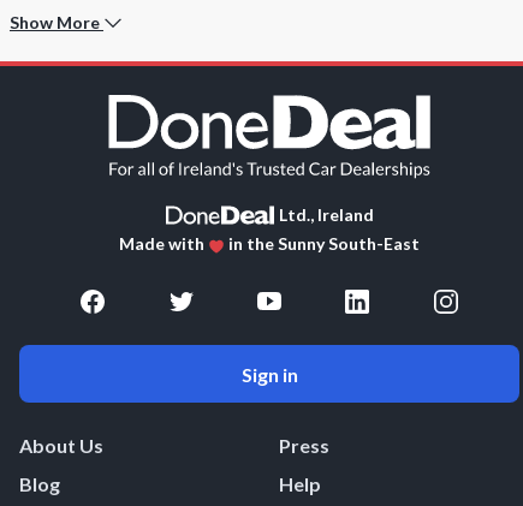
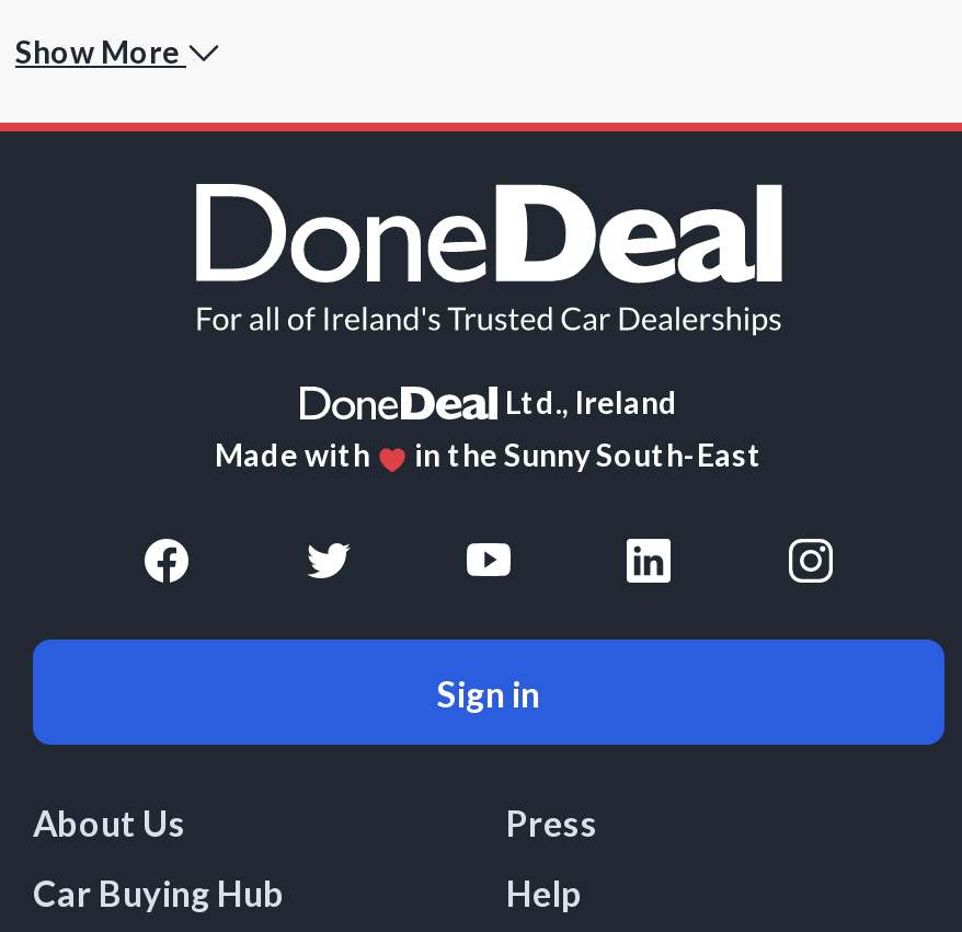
[19,473,60,496] Blog -> [33,873,285,914] Car Buying Hub

